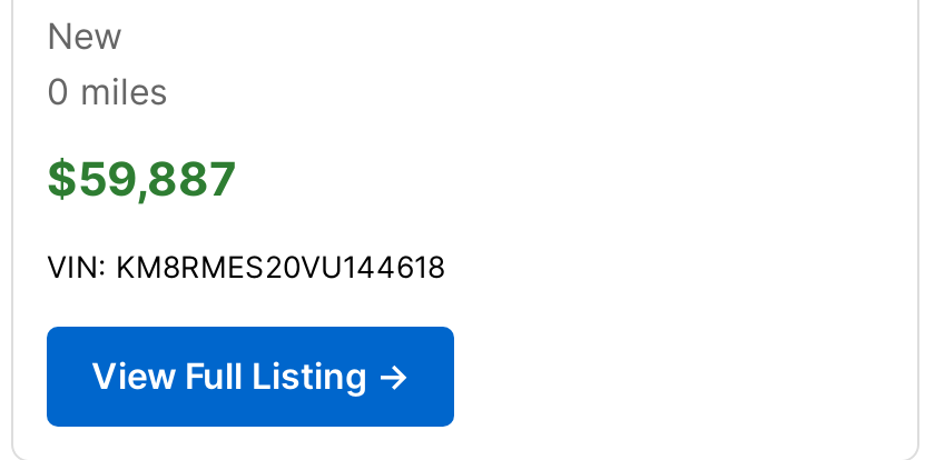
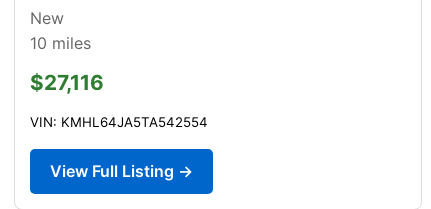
[47,69,167,113] 0 miles -> [30,33,91,53] 10 miles
[47,151,236,206] $59,887 -> [30,70,104,95] $27,116
[47,249,445,284] VIN: KM8RMES20VU144618 -> [30,114,208,130] VIN: KMHL64JA5TA542554

